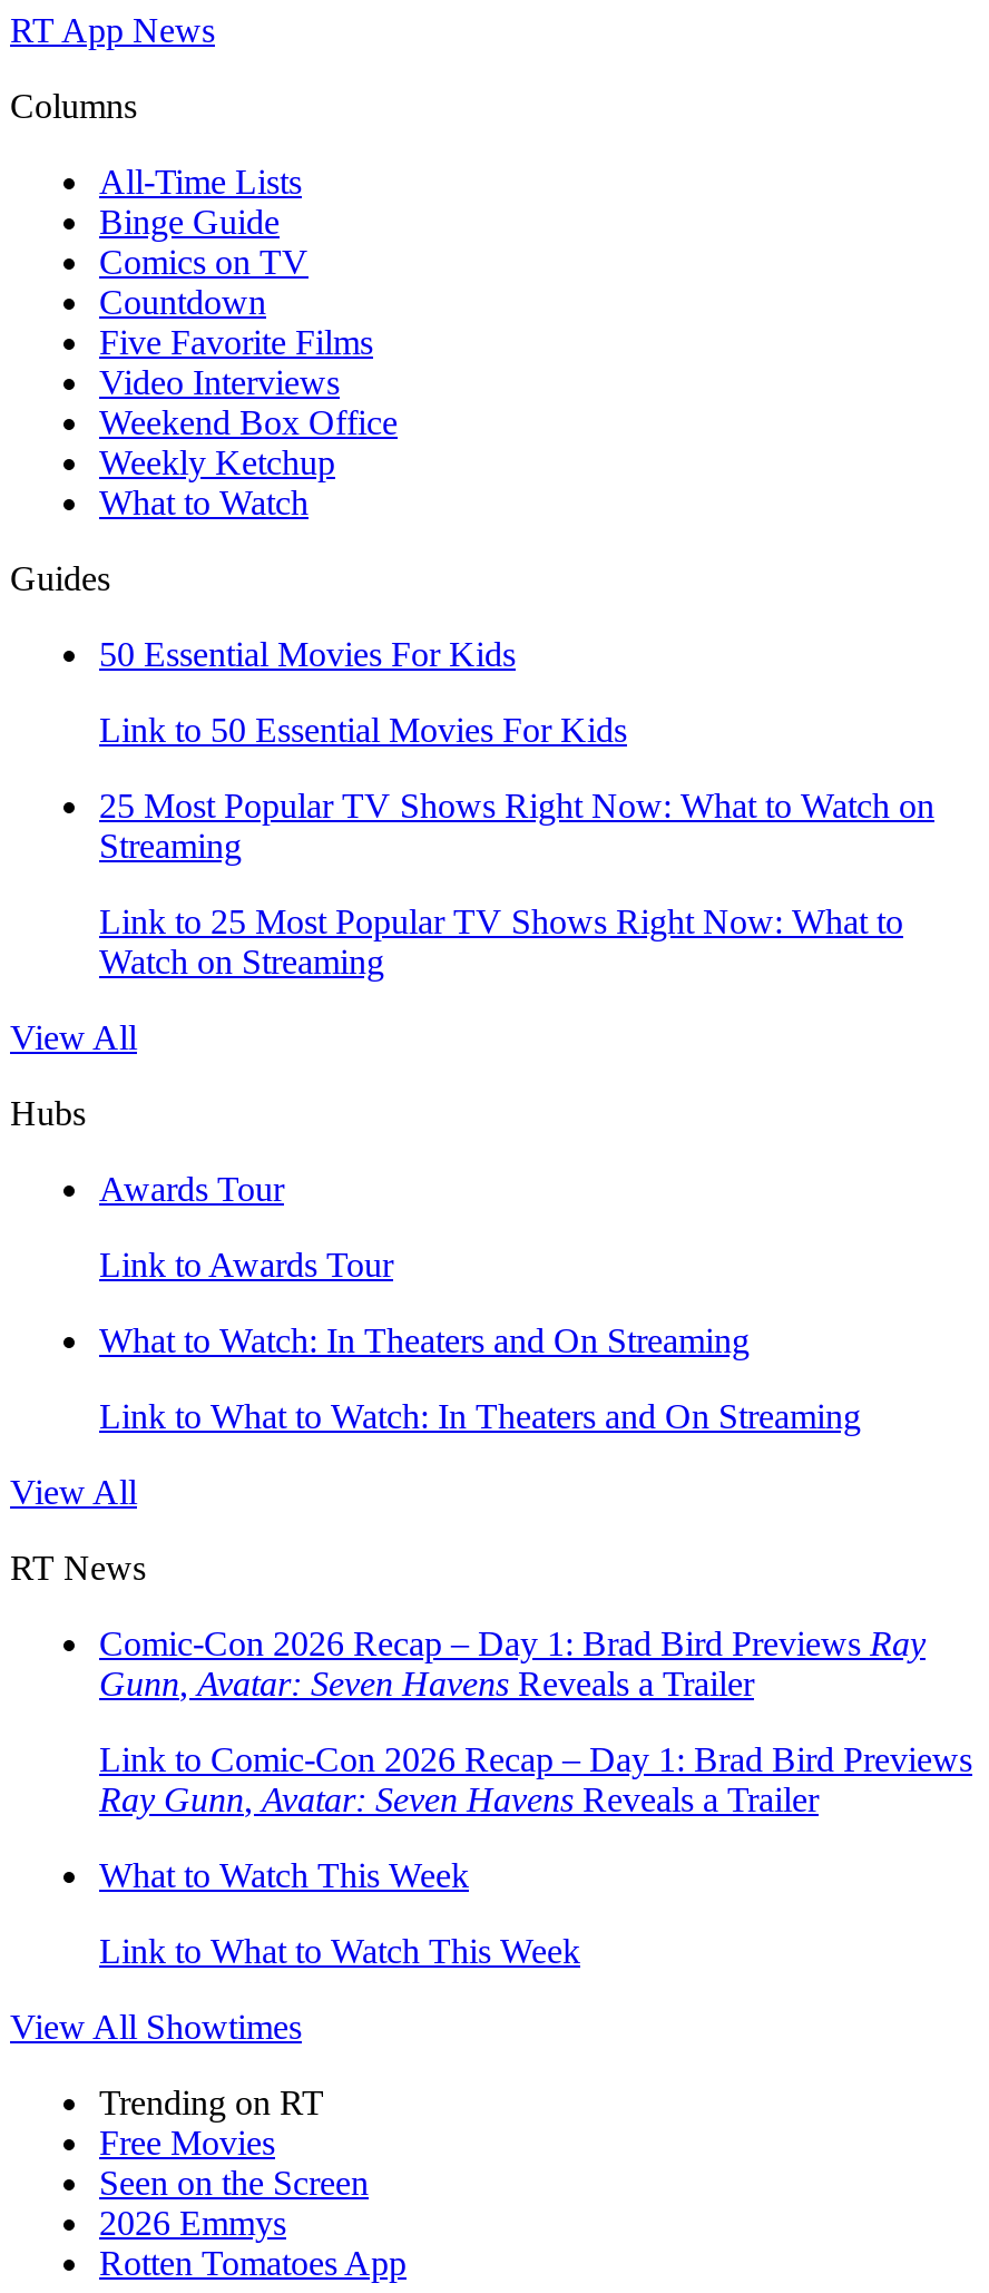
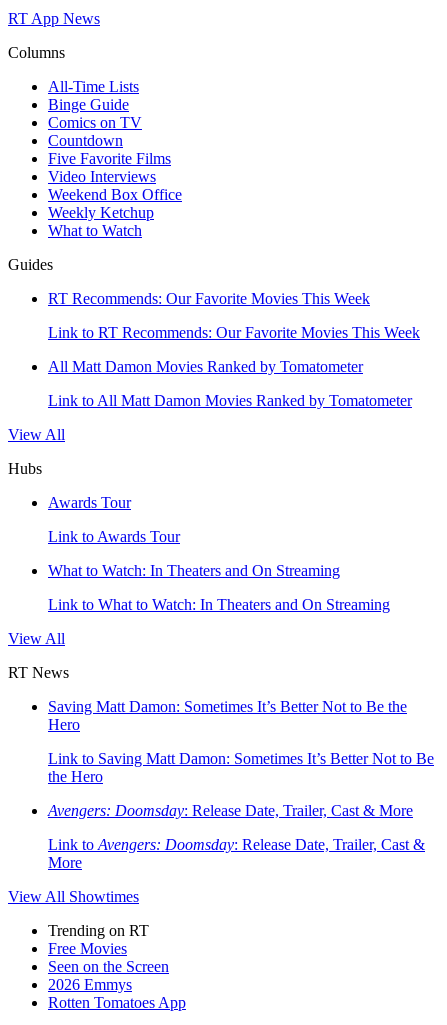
[99,635,516,673] 50 Essential Movies For Kids -> [48,290,370,307] RT Recommends: Our Favorite Movies This Week
[99,711,627,749] Link to 50 Essential Movies For Kids -> [48,324,420,341] Link to RT Recommends: Our Favorite Movies This Week
[99,787,934,865] 25 Most Popular TV Shows Right Now: What to Watch on | Streaming -> [48,358,363,375] All Matt Damon Movies Ranked by Tomatometer
[99,902,903,980] Link to 25 Most Popular TV Shows Right Now: What to | Watch on Streaming -> [48,392,412,409] Link to All Matt Damon Movies Ranked by Tomatometer
moved [10,1018,861,1587] -> [8,426,390,681]: View All | Hubs | Awards Tour | Link to Awards Tour | What to Watch: In Theaters and On Streaming | Link to What to Watch: In Theaters and On Streaming | View All | RT News
[99,1624,926,1702] Comic-Con 2026 Recap – Day 1: Brad Bird Previews Ray | Gunn, Avatar: Seven Havens Reveals a Trailer -> [48,698,407,733] Saving Matt Damon: Sometimes It’s Better Not to Be the | Hero
[99,1740,972,1818] Link to Comic-Con 2026 Recap – Day 1: Brad Bird Previews | Ray Gunn, Avatar: Seven Havens Reveals a Trailer -> [48,750,434,785] Link to Saving Matt Damon: Sometimes It’s Better Not to Be | the Hero
[99,1856,469,1894] What to Watch This Week -> [48,802,413,819] Avengers: Doomsday: Release Date, Trailer, Cast & More
[99,1932,580,1970] Link to What to Watch This Week -> [48,836,425,871] Link to Avengers: Doomsday: Release Date, Trailer, Cast & | More

